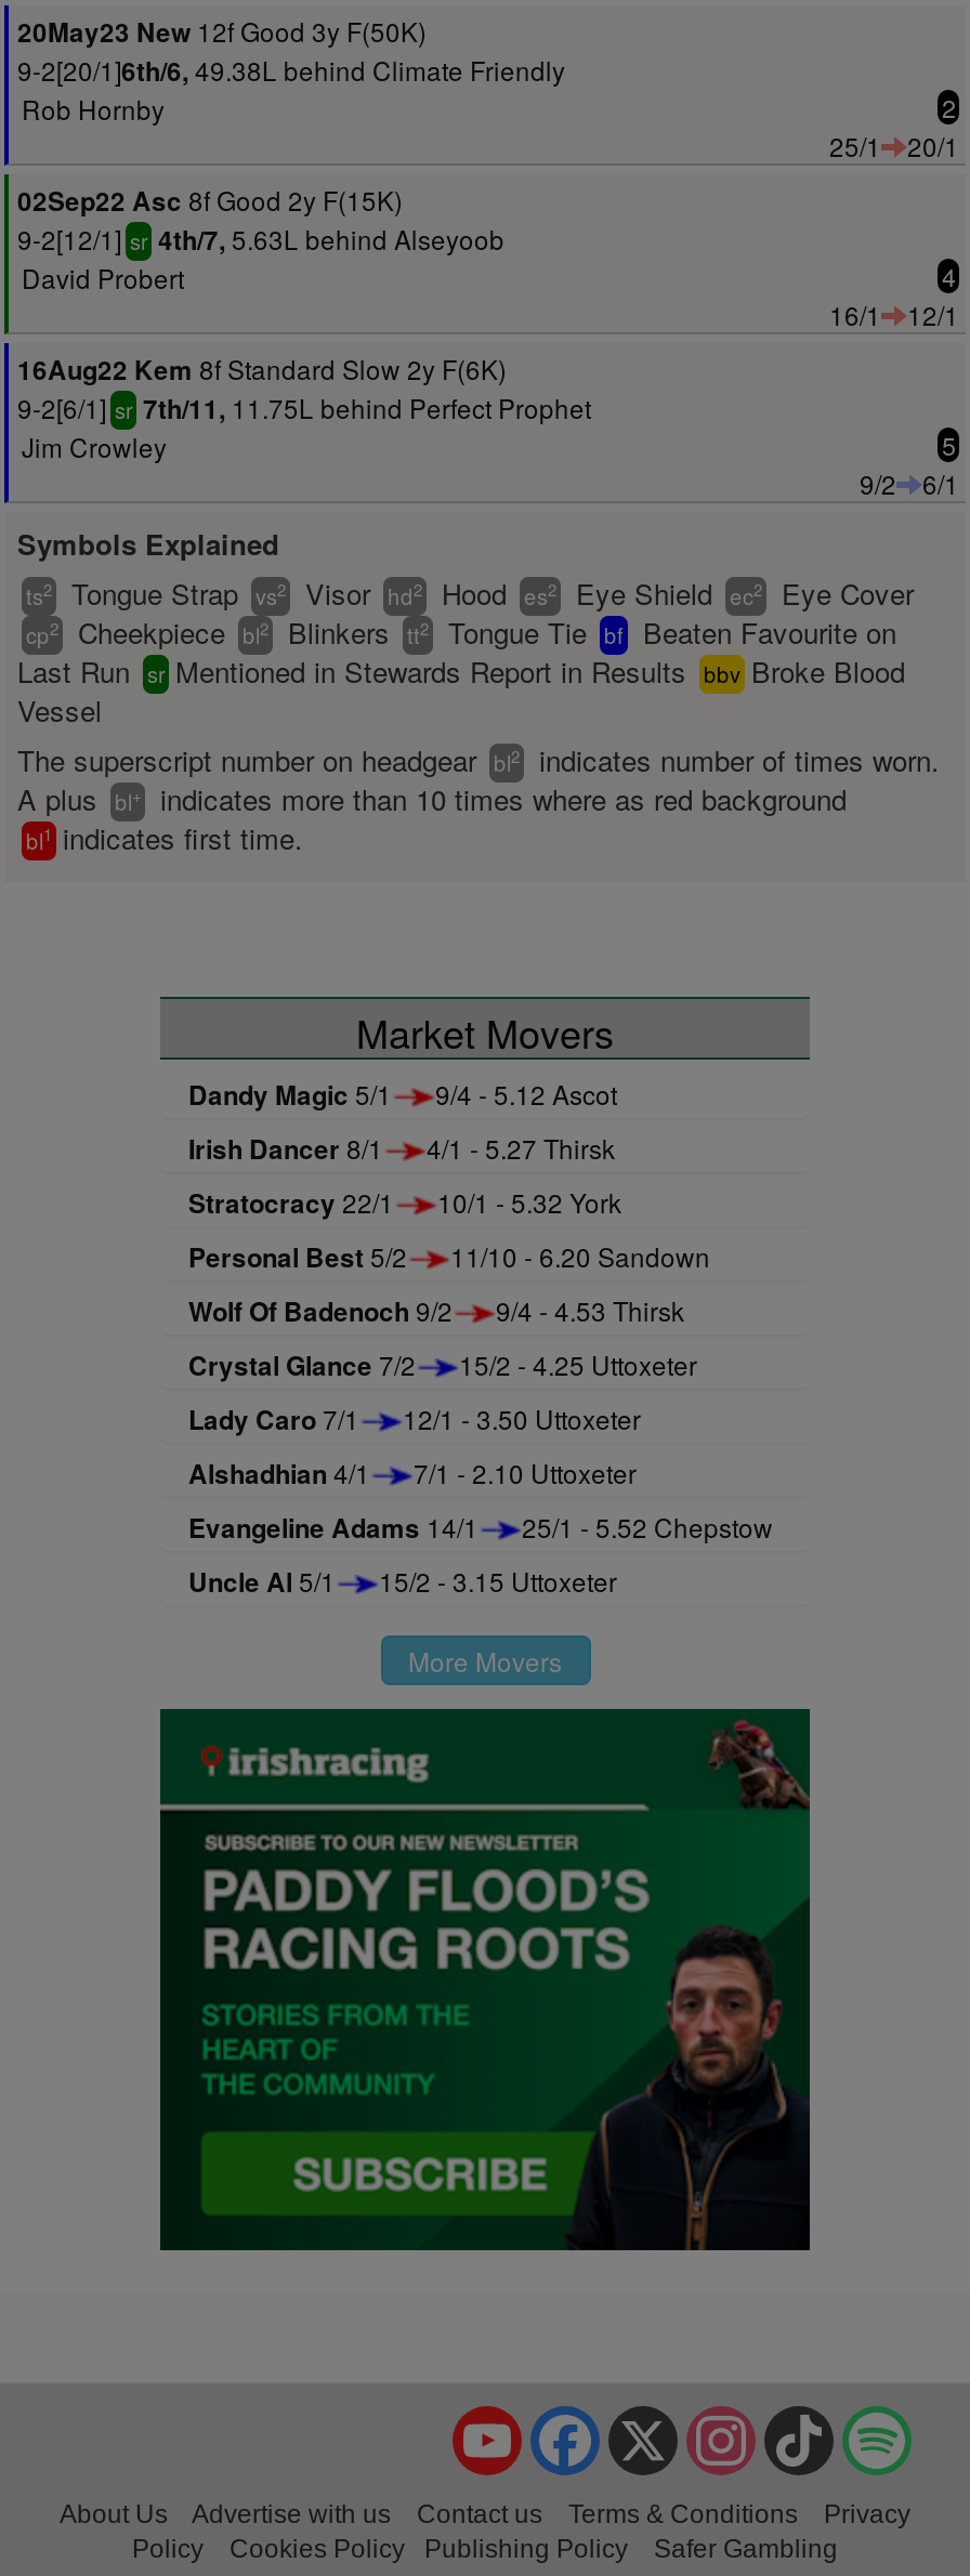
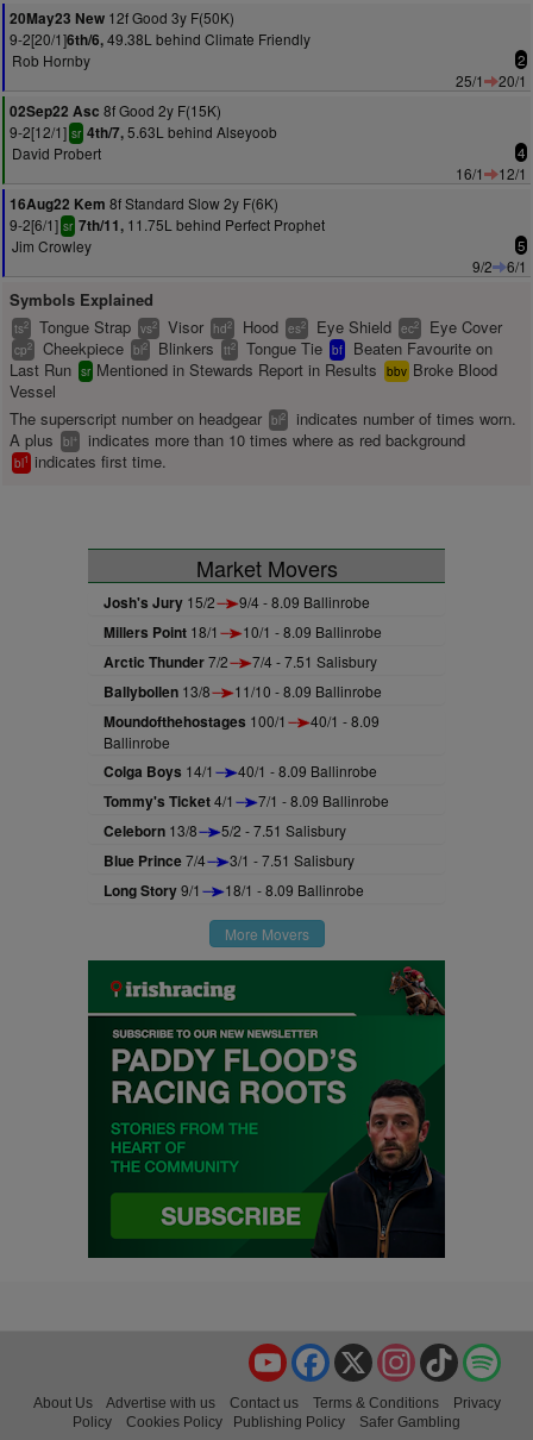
[188,1075,773,1601] Dandy Magic 5/1 | 9/4 - 5.12 Ascot | Irish Dancer 8/1 | 4/1 - 5.27 Thirsk | Stratocracy 22/1 | 10/1 - 5.32 York | Personal Best 5/2 | 11/10 - 6.20 Sandown | Wolf Of Badenoch 9/2 | 9/4 - 4.53 Thirsk | Crystal Glance 7/2 | 15/2 - 4.25 Uttoxeter | Lady Caro 7/1 | 12/1 - 3.50 Uttoxeter | Alshadhian 4/1 | 7/1 - 2.10 Uttoxeter | Evangeline Adams 14/1 | 25/1 - 5.52 Chepstow | Uncle Al 5/1 | 15/2 - 3.15 Uttoxeter -> [104,591,389,901] Josh's Jury 15/2 | 9/4 - 8.09 Ballinrobe | Millers Point 18/1 | 10/1 - 8.09 Ballinrobe | Arctic Thunder7/2 | 7/4 - 7.51 Salisbury | Ballybollen 13/8 | 11/10 - 8.09 Ballinrobe | Moundofthehostages 100/1 | 40/1 - 8.09 | Ballinrobe | Colga Boys 14/1 | 40/1 - 8.09 Ballinrobe | Tommy's Ticket4/1 | 7/1 - 8.09 Ballinrobe | Celeborn 13/8 | 5/2 - 7.51 Salisbury | Blue Prince 7/4 | 3/1 - 7.51 Salisbury | Long Story 9/1 | 18/1 - 8.09 Ballinrobe

